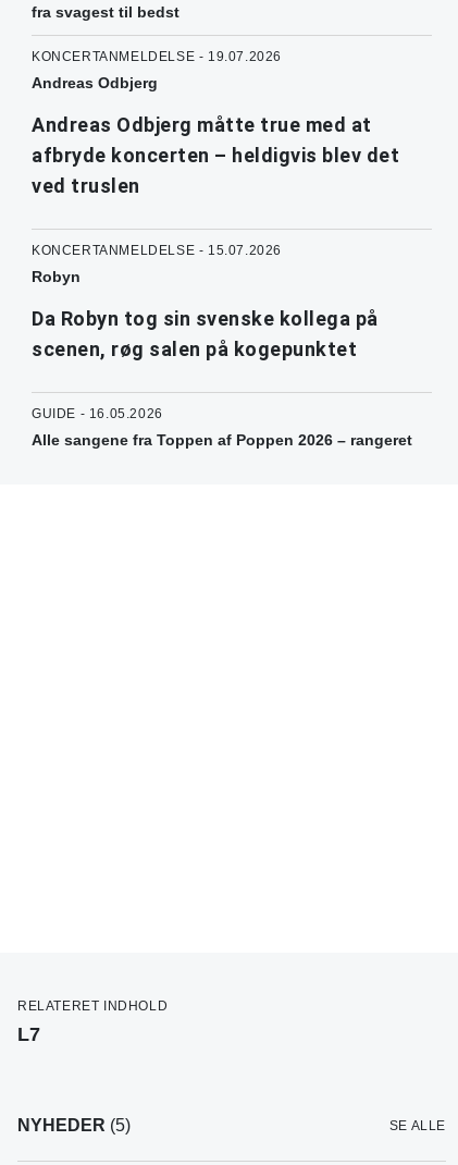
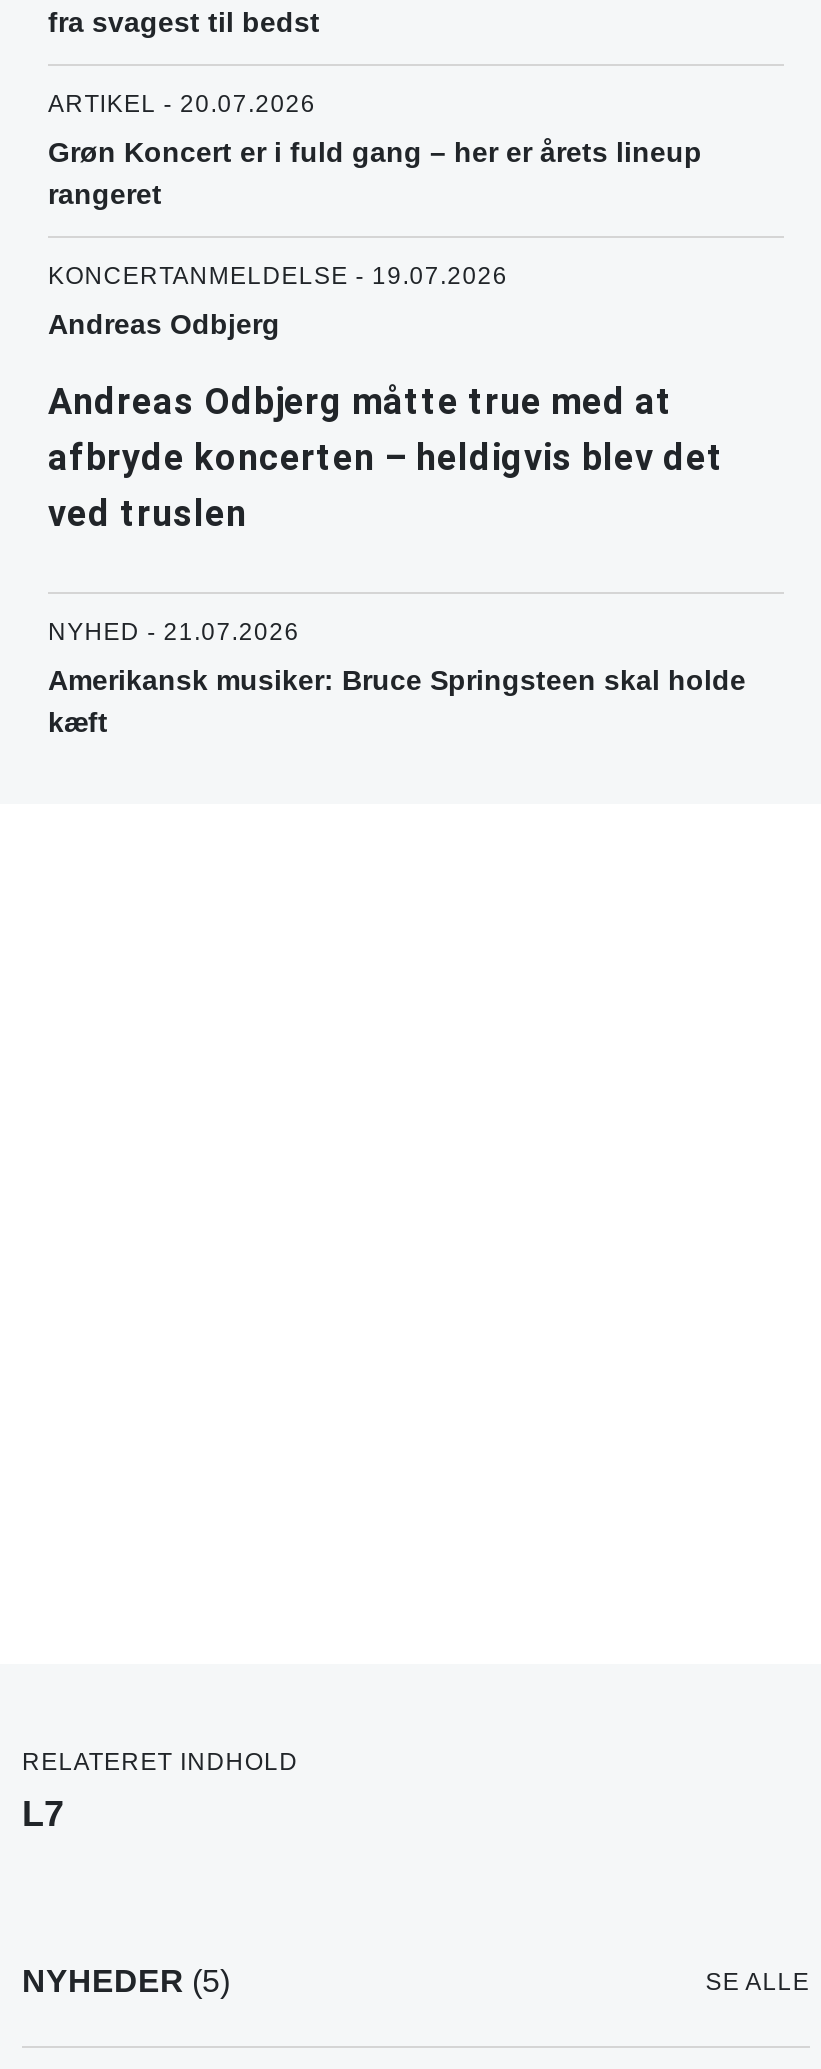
none -> [48,91,702,211] ARTIKEL - 20.07.2026 | Grøn Koncert er i fuld gang – her er årets lineup | rangeret
moved [32,50,399,198] -> [48,263,724,535]: KONCERTANMELDELSE - 19.07.2026 | Andreas Odbjerg | Andreas Odbjerg måtte true med at | afbryde koncerten – heldigvis blev det | ved truslen
[32,243,412,449] KONCERTANMELDELSE - 15.07.2026 | Robyn | Da Robyn tog sin svenske kollega på | scenen, røg salen på kogepunktet | GUIDE - 16.05.2026 | Alle sangene fra Toppen af Poppen 2026 – rangeret -> [48,619,746,739] NYHED - 21.07.2026 | Amerikansk musiker: Bruce Springsteen skal holde | kæft

